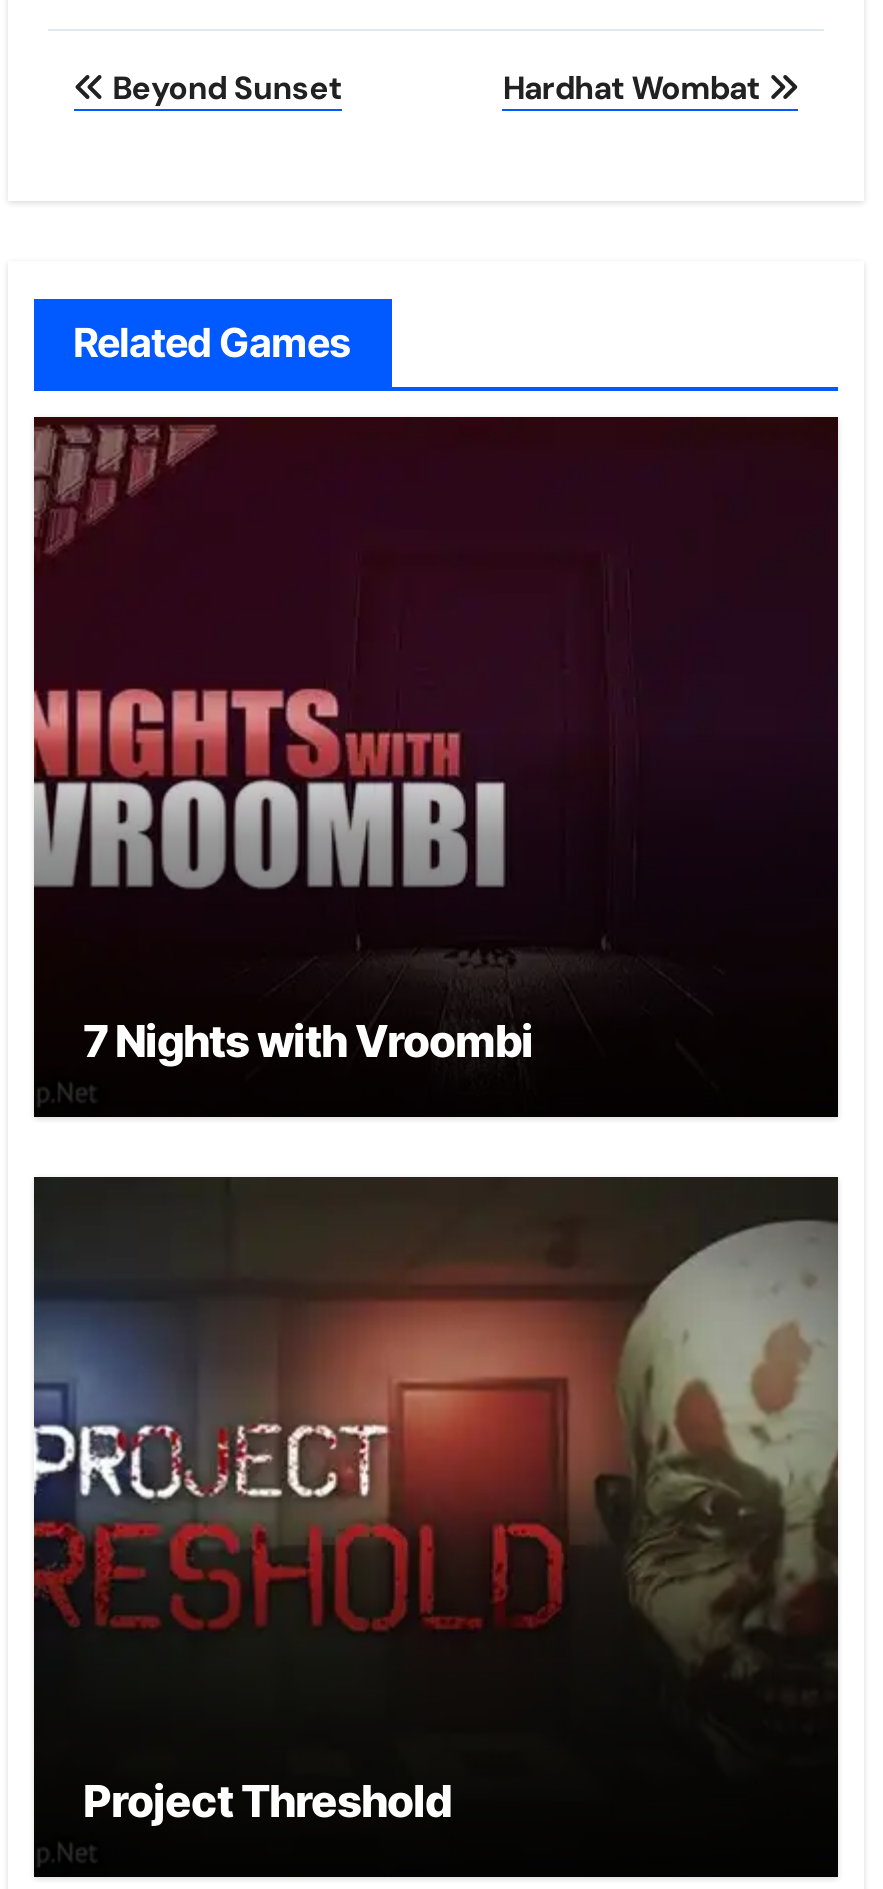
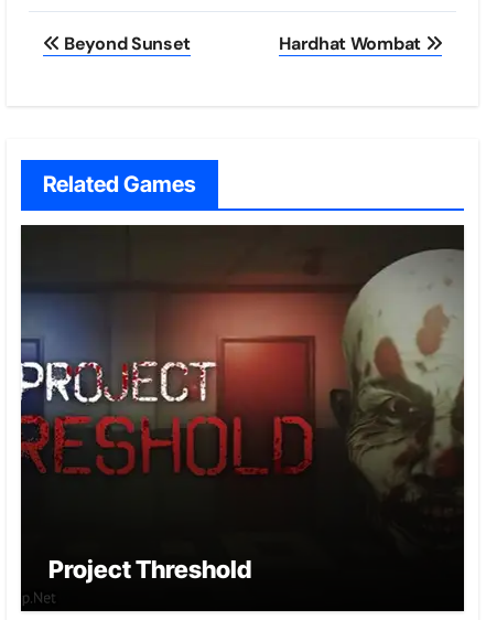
[32,421,840,911] [image] -> none
[84,1015,534,1067] 7 Nights with Vroombi -> none

